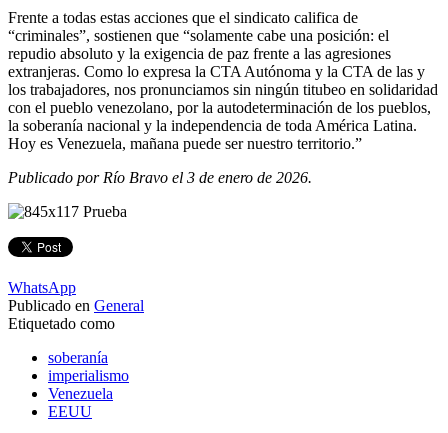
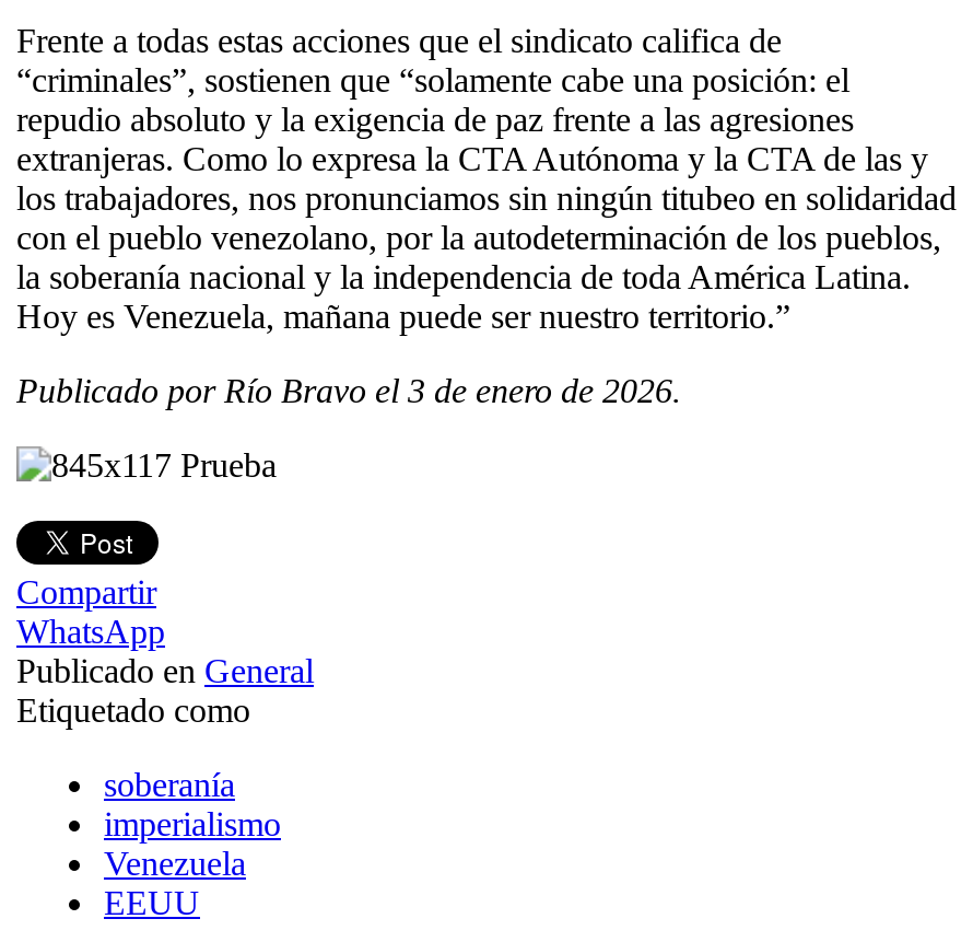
none -> [16,573,156,610] Compartir

